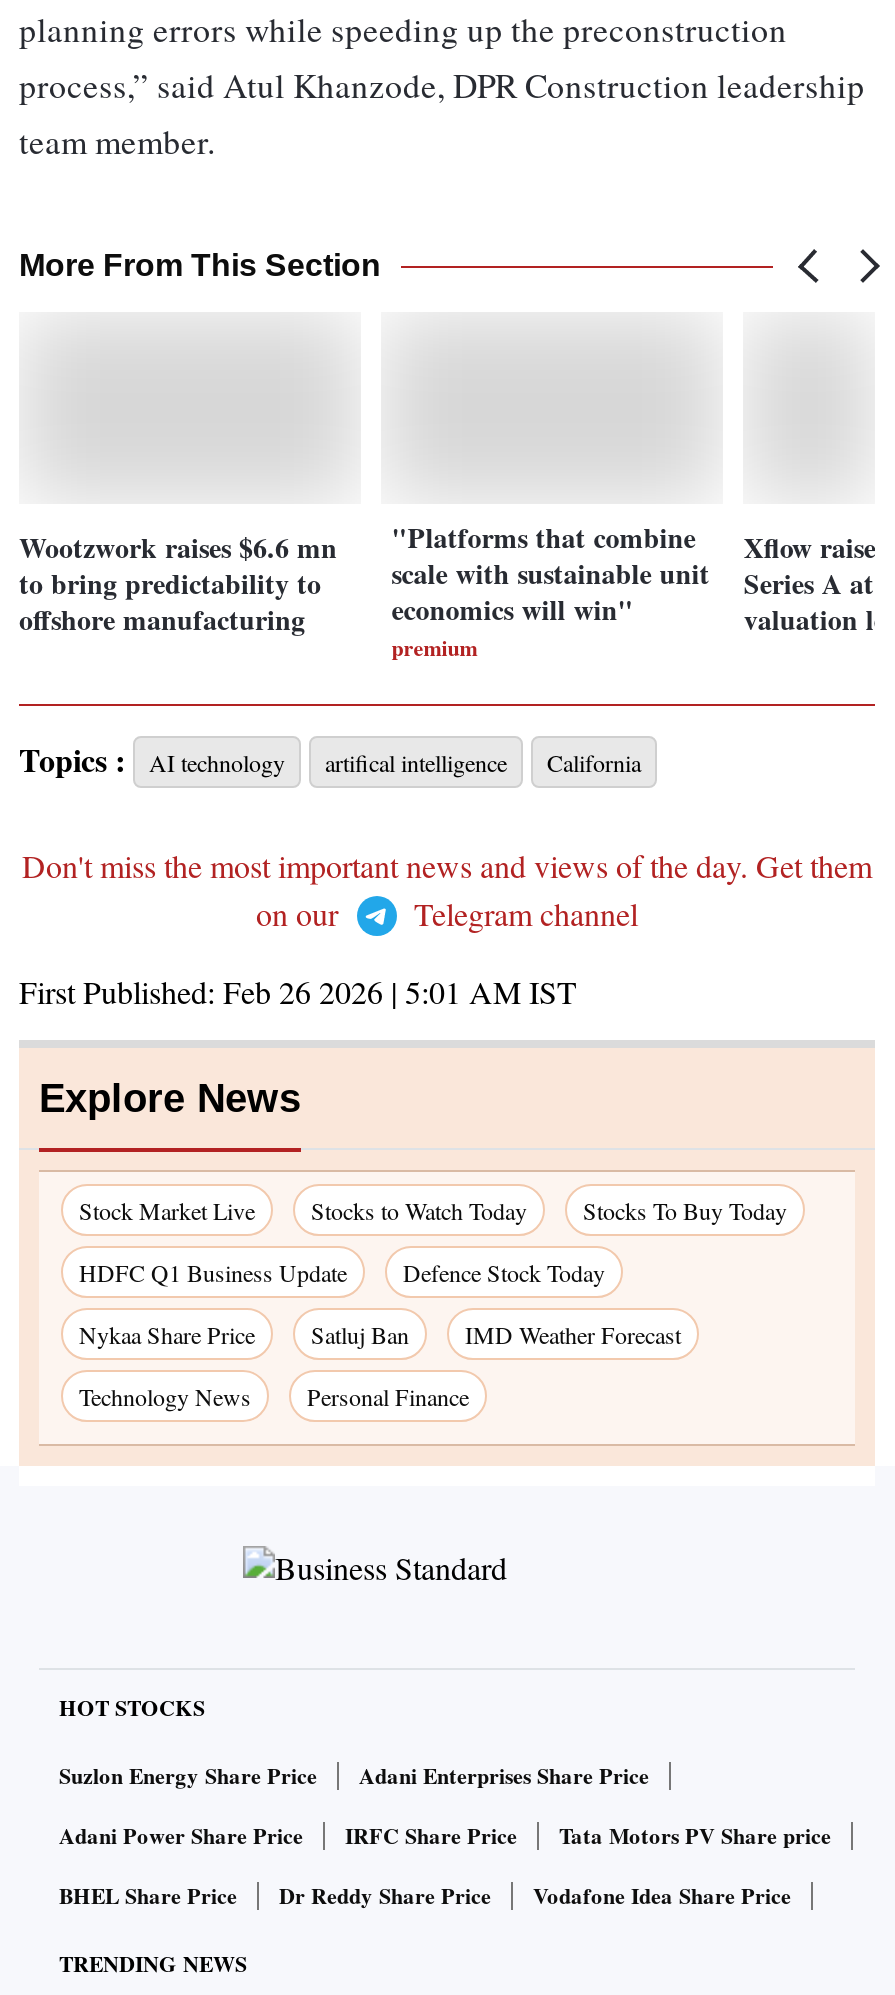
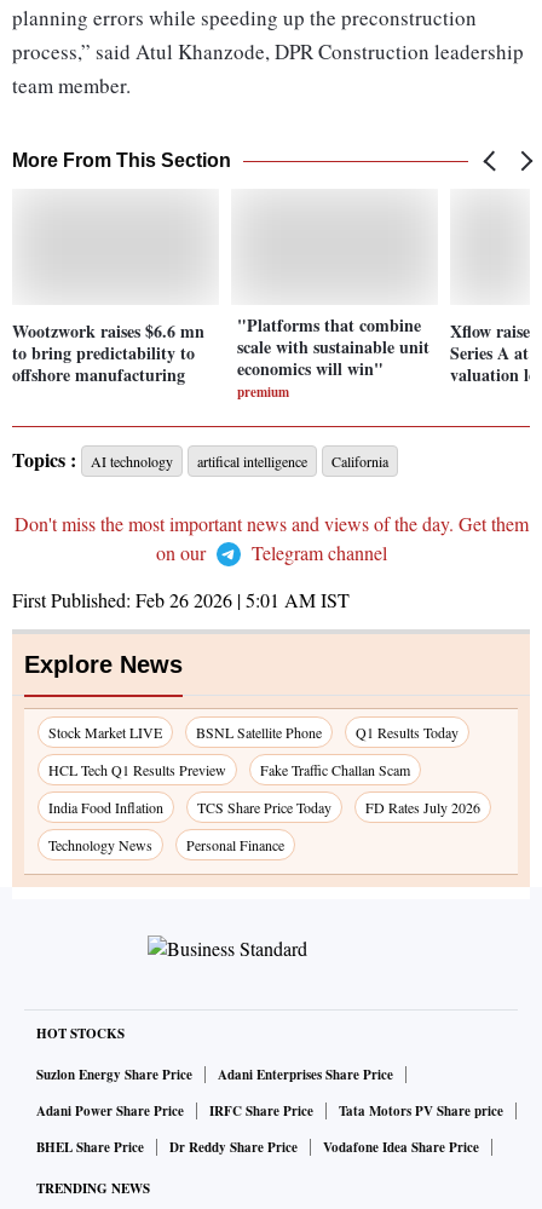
[79,1194,787,1226] Stock Market Live | Stocks to Watch Today | Stocks To Buy Today -> [48,723,459,742] Stock Market LIVE | BSNL Satellite Phone | Q1 Results Today
[79,1256,605,1288] HDFC Q1 Business Update | Defence Stock Today -> [48,760,410,779] HCL Tech Q1 Results Preview | Fake Traffic Challan Scam
[79,1318,681,1350] Nykaa Share Price | Satluj Ban | IMD Weather Forecast -> [48,798,480,817] India Food Inflation | TCS Share Price Today | FD Rates July 2026

